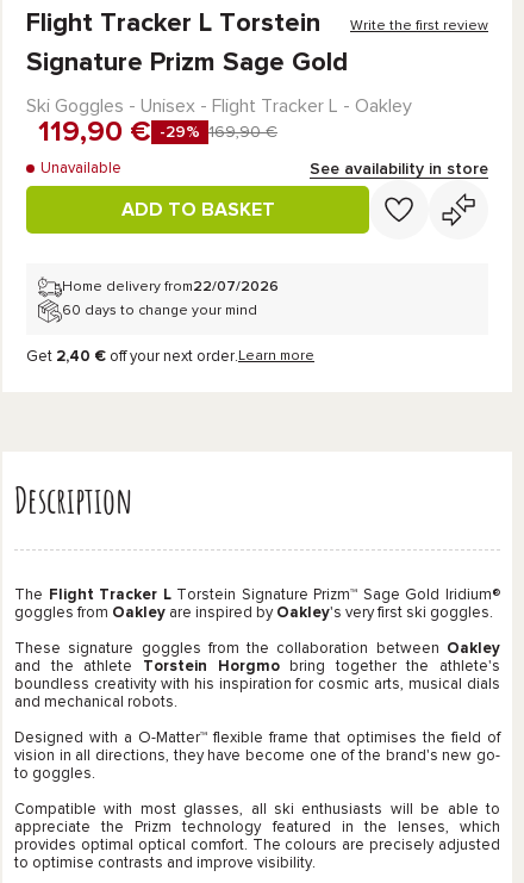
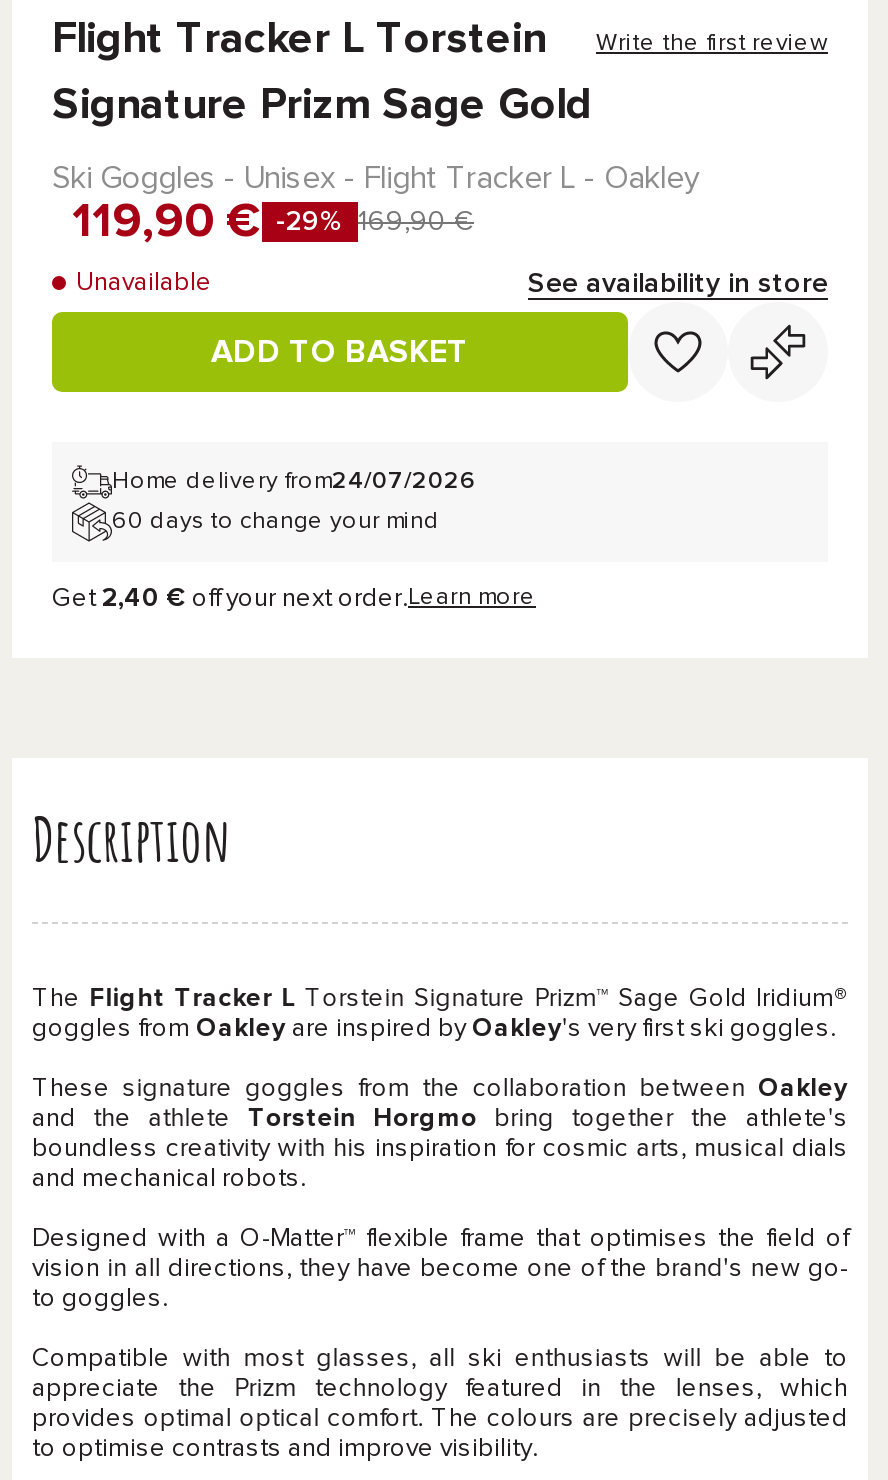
[62,280,279,294] Home delivery from22/07/2026 -> [112,470,476,494] Home delivery from24/07/2026

